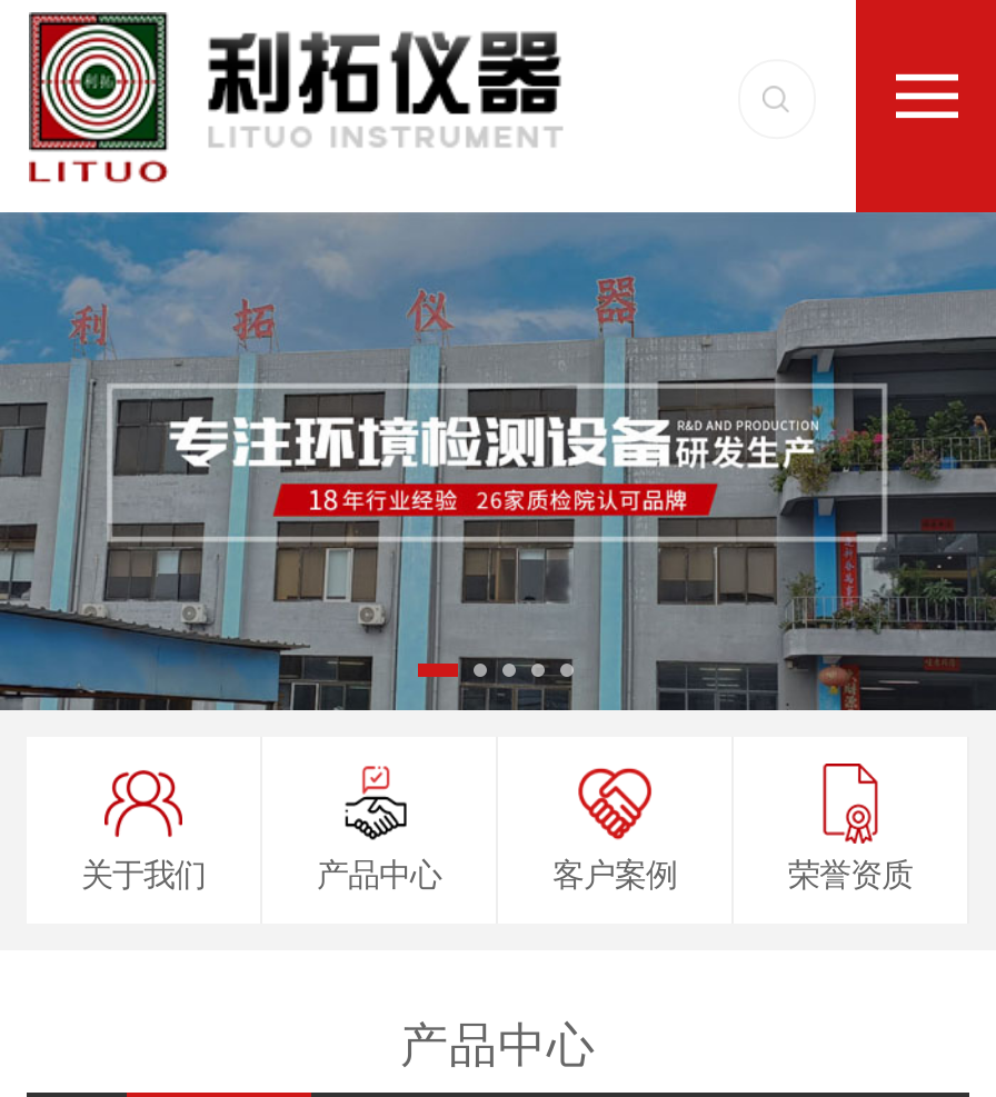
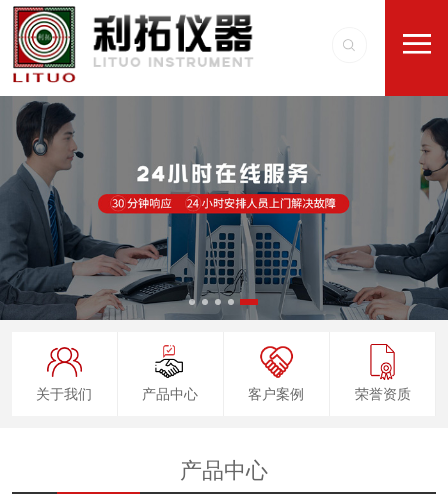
[7,212,989,712] [image] -> [3,96,445,321] [image]

